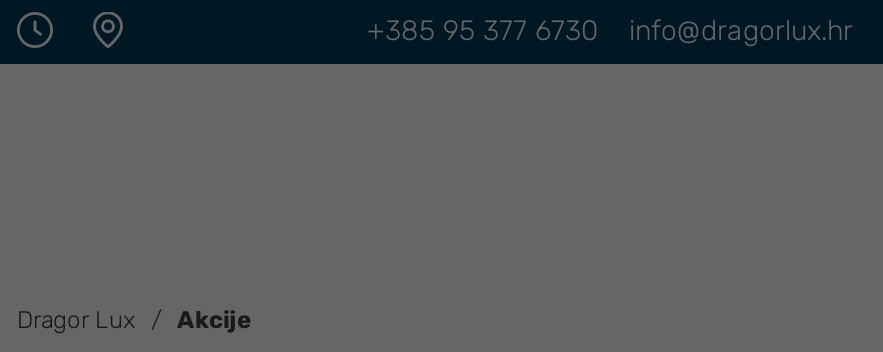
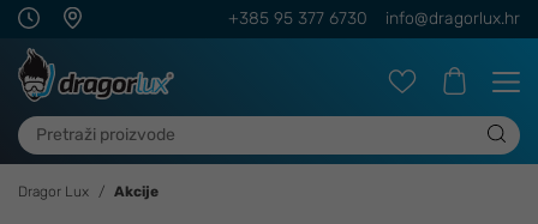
none -> [4,37,534,165] [image]

